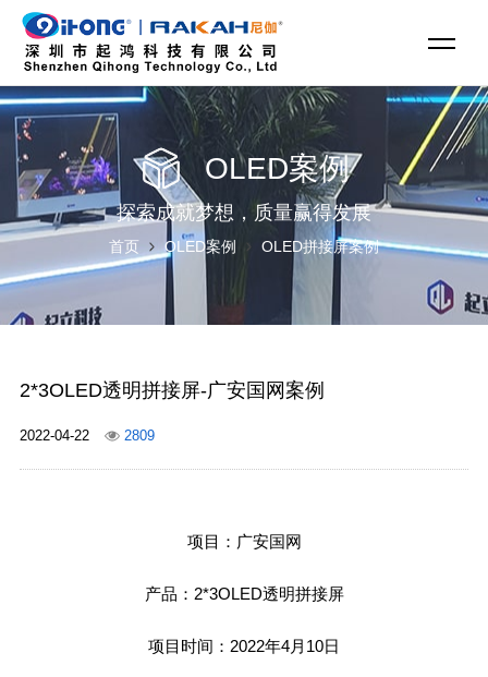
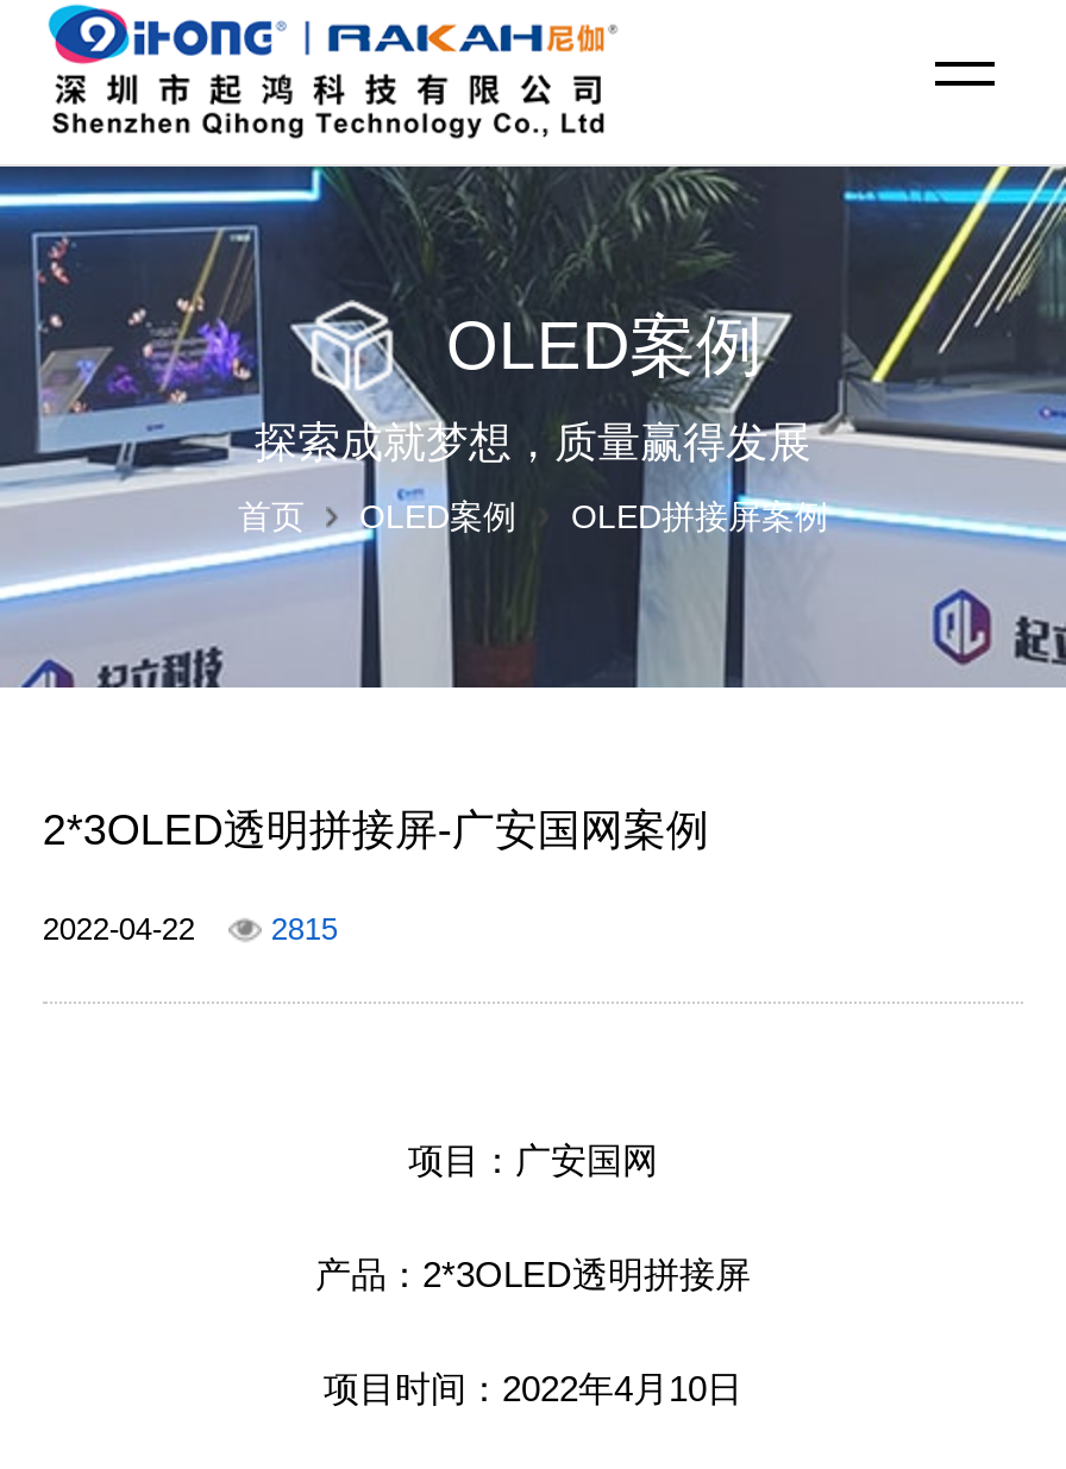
[19,427,155,444] 2022-04-22 2809 -> [43,911,338,947] 2022-04-22 2815

